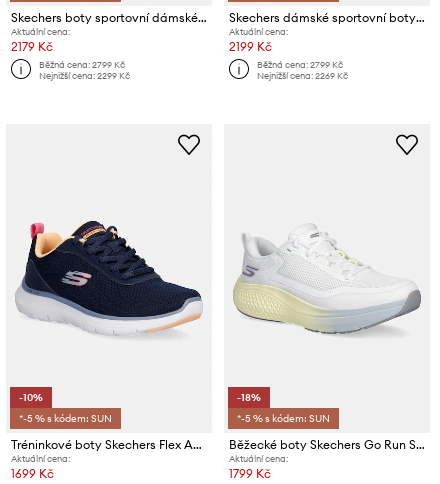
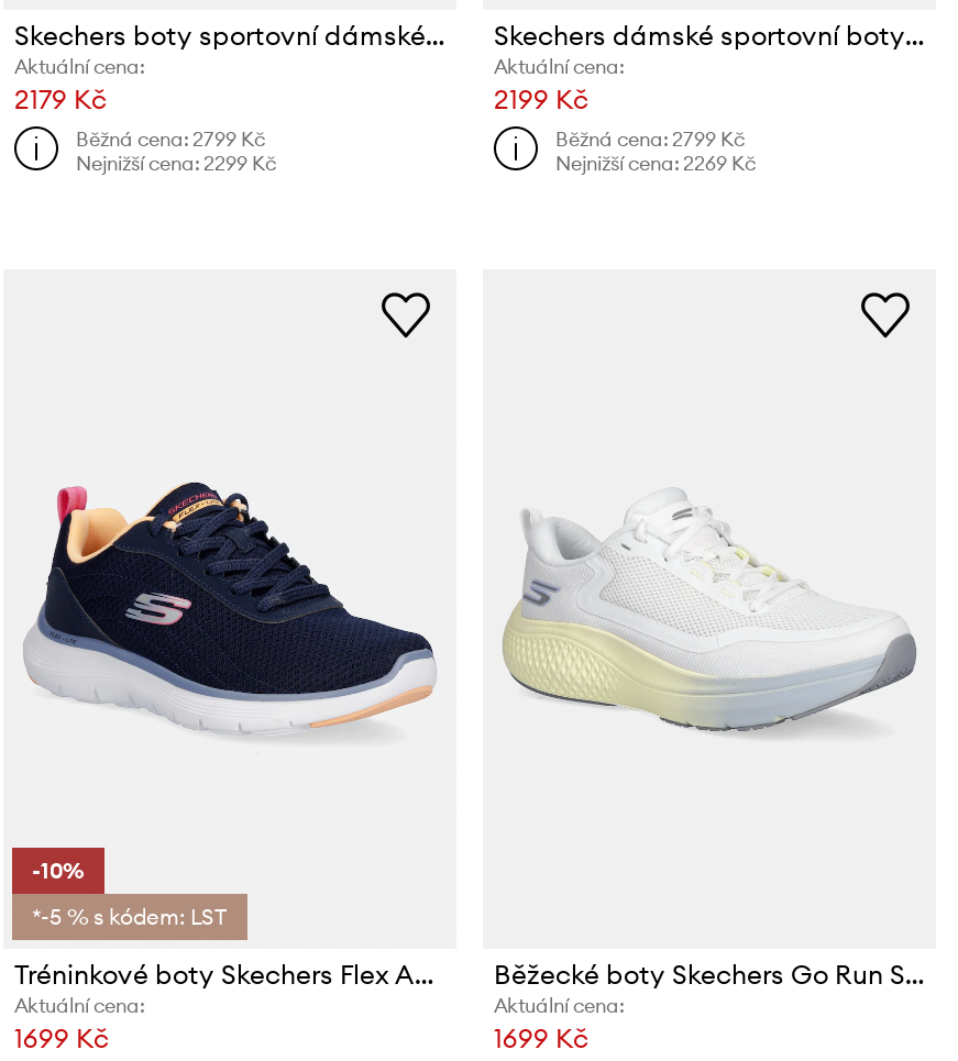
[237,391,330,425] -18% | *-5 % s kódem: SUN -> none
[19,412,112,425] *-5 % s kódem: SUN -> [32,902,228,931] *-5 % s kódem: LST
[229,466,271,481] 1799 Kč -> [494,1021,588,1054] 1699 Kč

